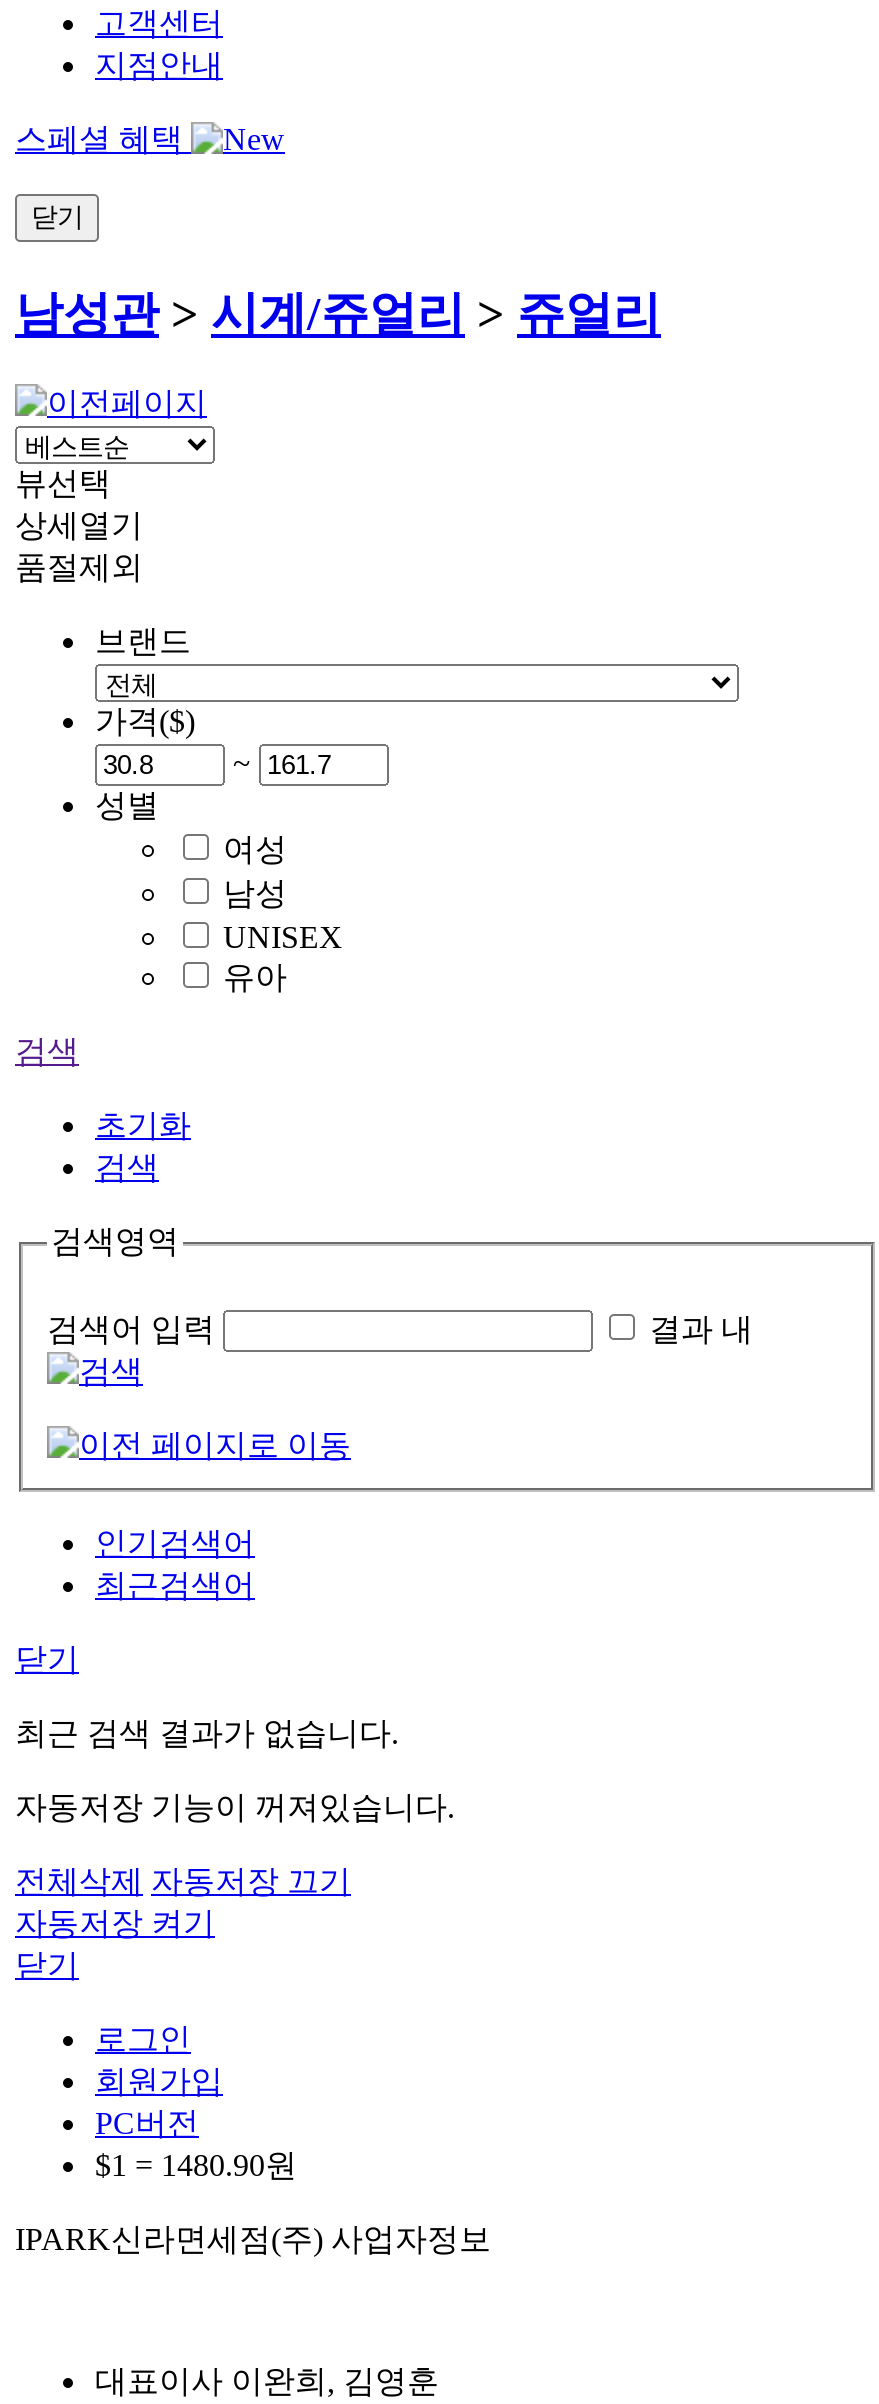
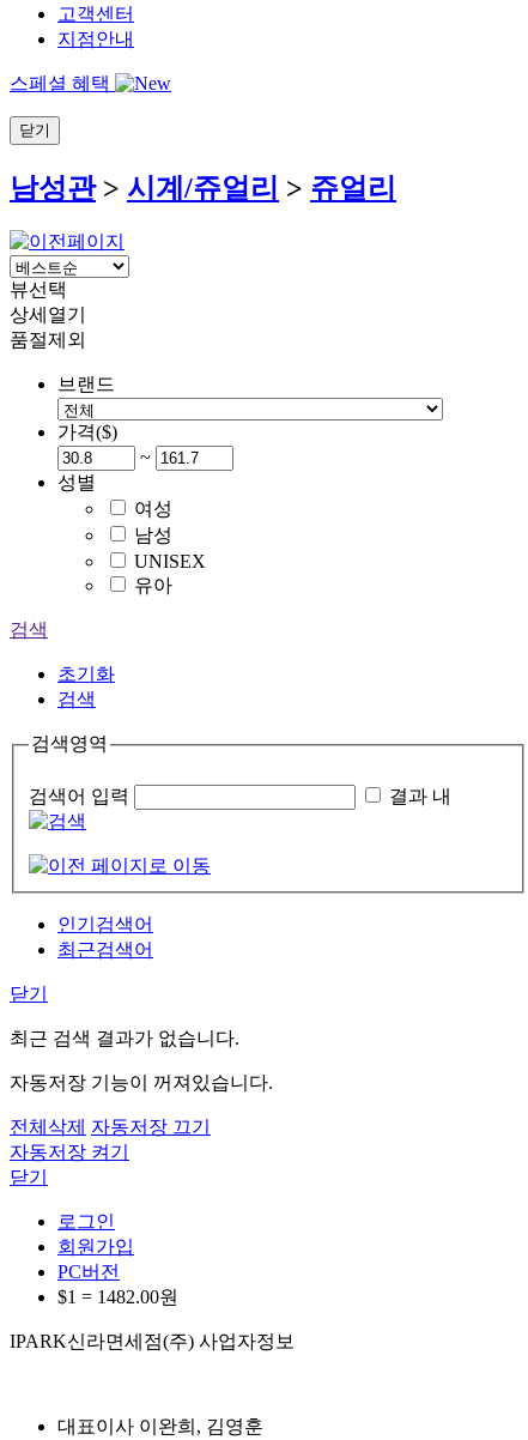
[95,2148,297,2182] $1 = 1480.90원 -> [57,1287,178,1307] $1 = 1482.00원

